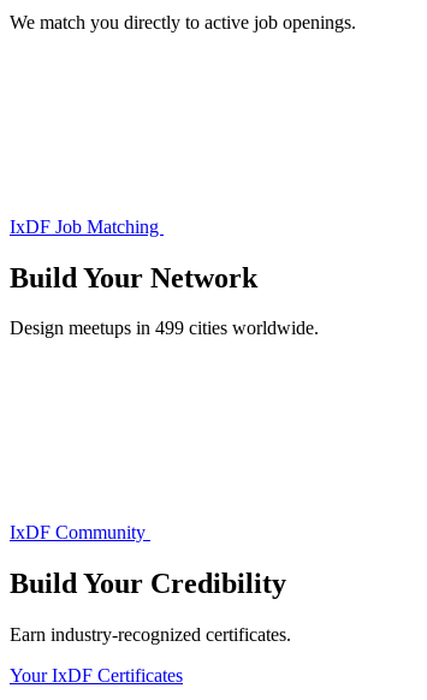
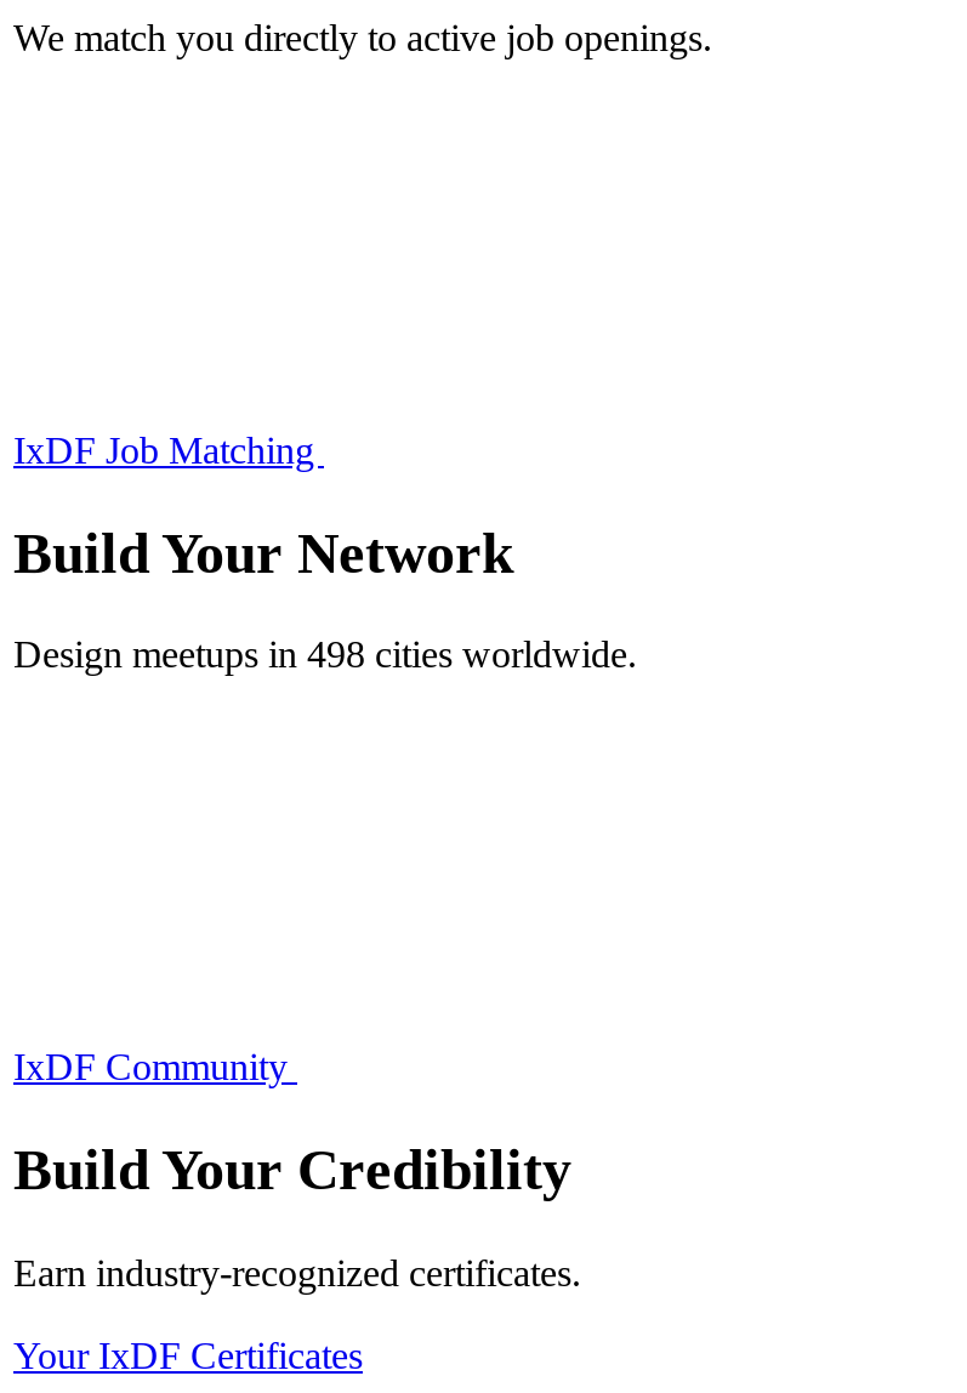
[10,318,319,338] Design meetups in 499 cities worldwide. -> [13,634,637,676] Design meetups in 498 cities worldwide.

